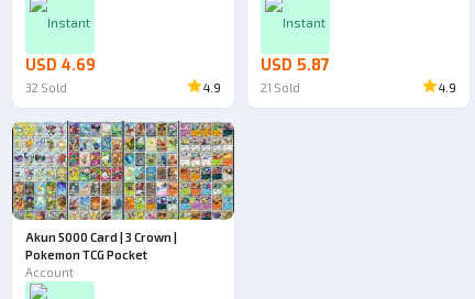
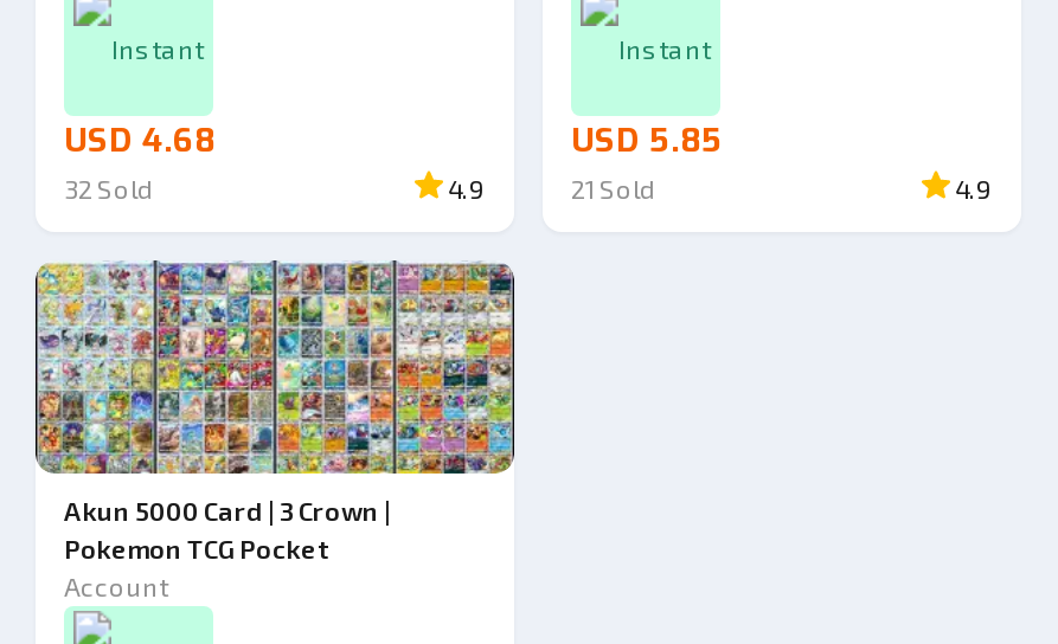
[25,55,96,76] USD 4.69 -> [64,118,216,163] USD 4.68
[261,55,330,76] USD 5.87 -> [571,118,723,163] USD 5.85

